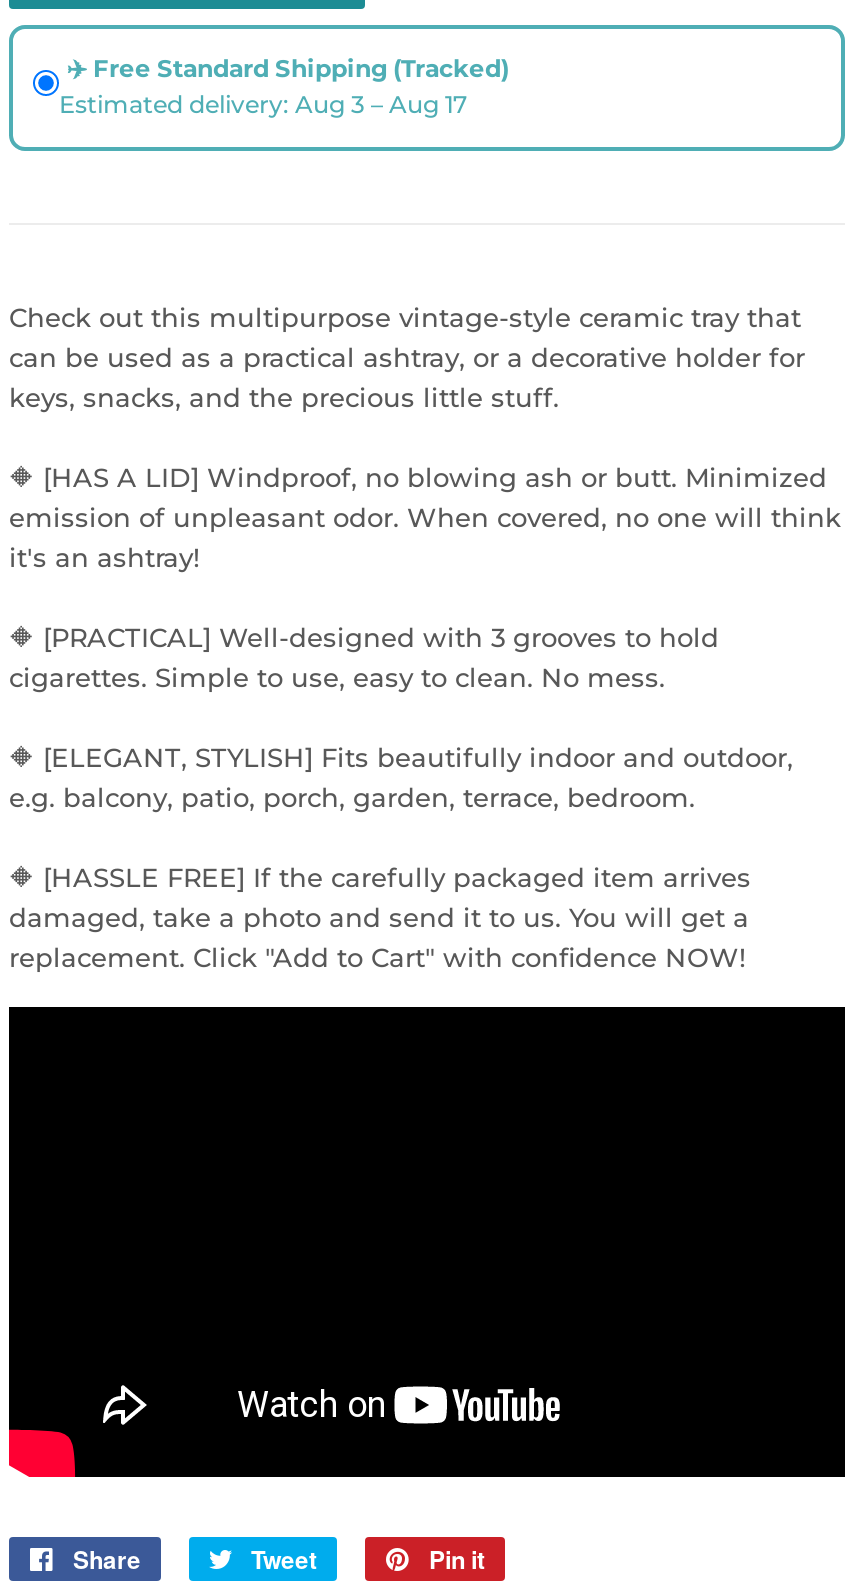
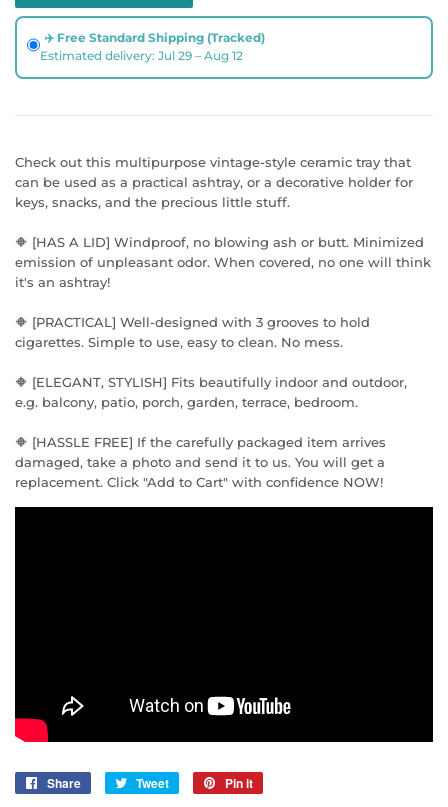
[59,89,467,119] Estimated delivery: Aug 3 – Aug 17 -> [40,48,243,63] Estimated delivery: Jul 29 – Aug 12

